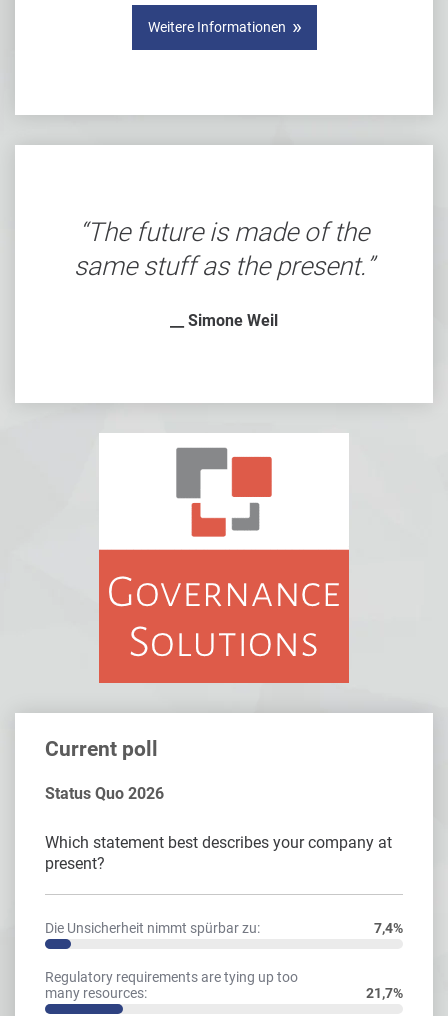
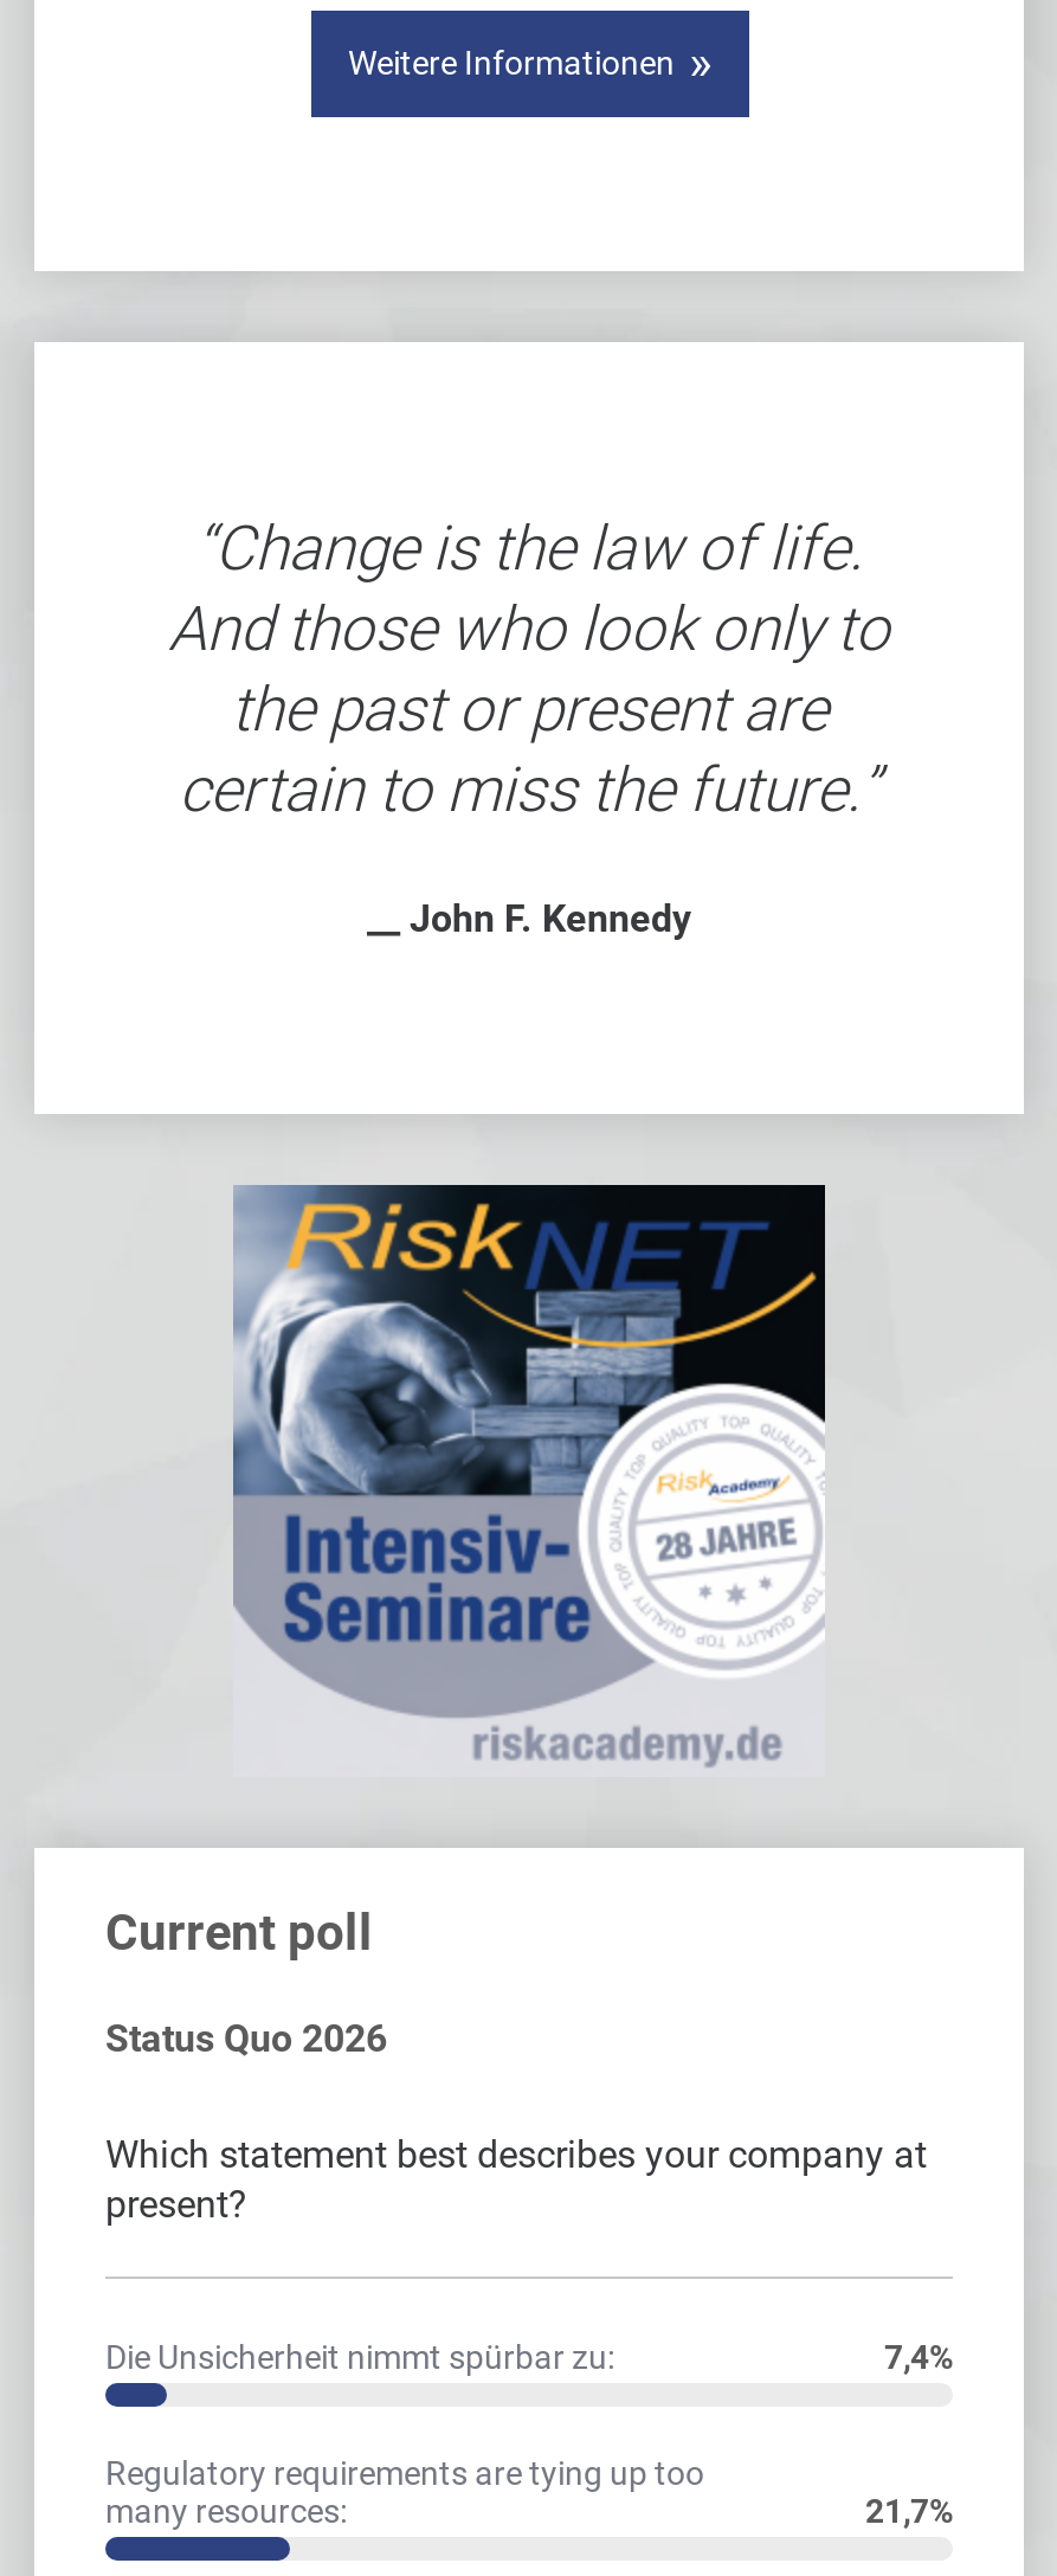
[74,217,369,281] The future is made of the | same stuff as the present. -> [168,513,890,826] Change is the law of life. | And those who look only to | the past or present are | certain to miss the future.
[170,311,278,330] __ Simone Weil -> [367,897,691,942] __ John F. Kennedy
[98,432,350,684] [image] -> [231,1183,827,1777] [image]

